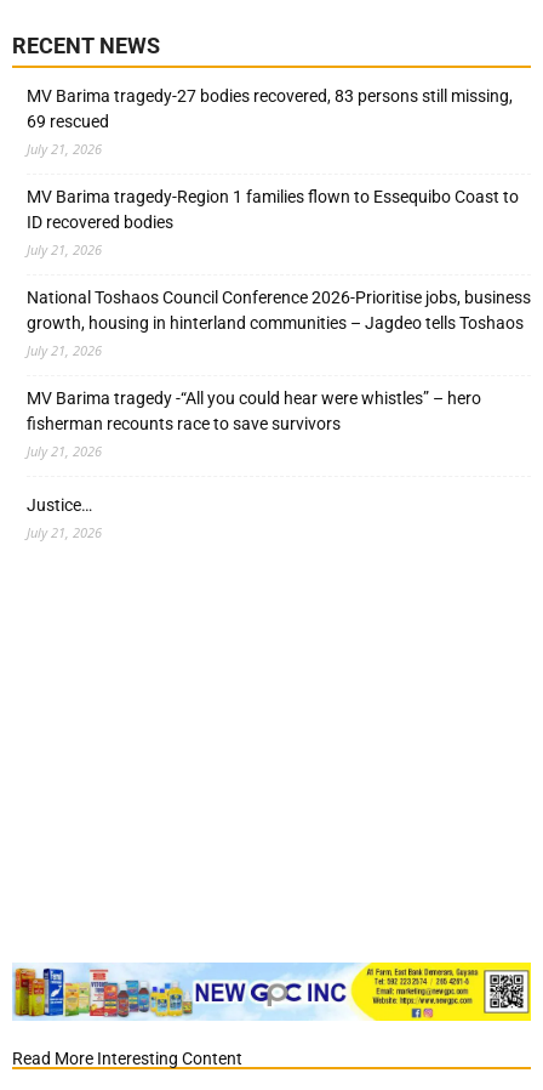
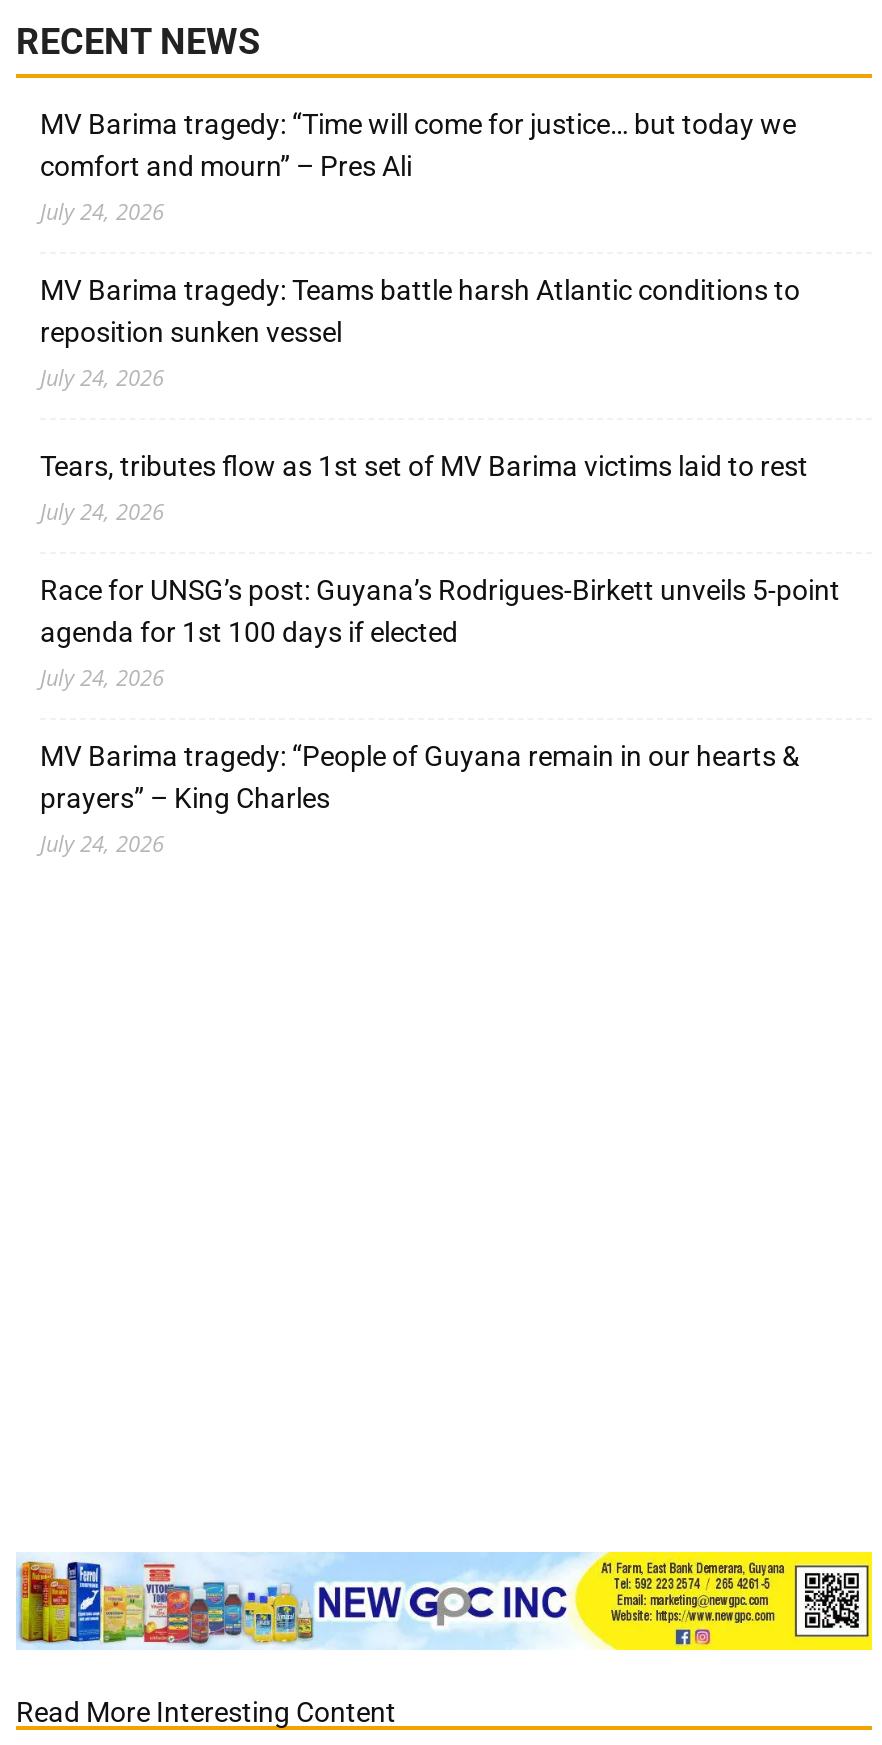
[27,86,513,158] MV Barima tragedy-27 bodies recovered, 83 persons still missing, | 69 rescued | July 21, 2026 -> [40,108,796,226] MV Barima tragedy: “Time will come for justice… but today we | comfort and mourn” – Pres Ali | July 24, 2026
[27,187,519,259] MV Barima tragedy-Region 1 families flown to Essequibo Coast to | ID recovered bodies | July 21, 2026 -> [40,274,800,392] MV Barima tragedy: Teams battle harsh Atlantic conditions to | reposition sunken vessel | July 24, 2026
[27,288,531,359] National Toshaos Council Conference 2026-Prioritise jobs, business | growth, housing in hinterland communities – Jagdeo tells Toshaos | July 21, 2026 -> [40,450,808,526] Tears, tributes flow as 1st set of MV Barima victims laid to rest | July 24, 2026
[27,388,481,460] MV Barima tragedy -“All you could hear were whistles” – hero | fisherman recounts race to save survivors | July 21, 2026 -> [40,574,840,692] Race for UNSG’s post: Guyana’s Rodrigues-Birkett unveils 5-point | agenda for 1st 100 days if elected | July 24, 2026
[27,495,102,541] Justice… | July 21, 2026 -> [40,740,800,858] MV Barima tragedy: “People of Guyana remain in our hearts & | prayers” – King Charles | July 24, 2026

